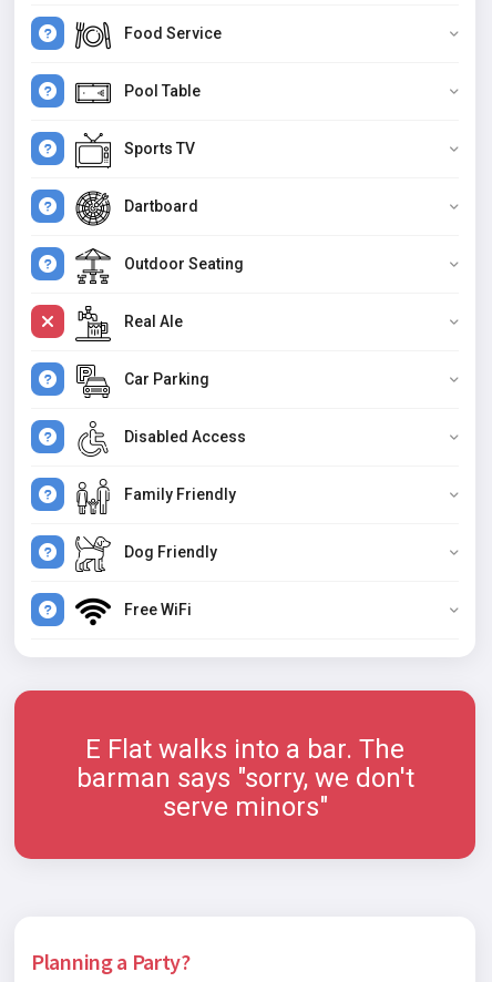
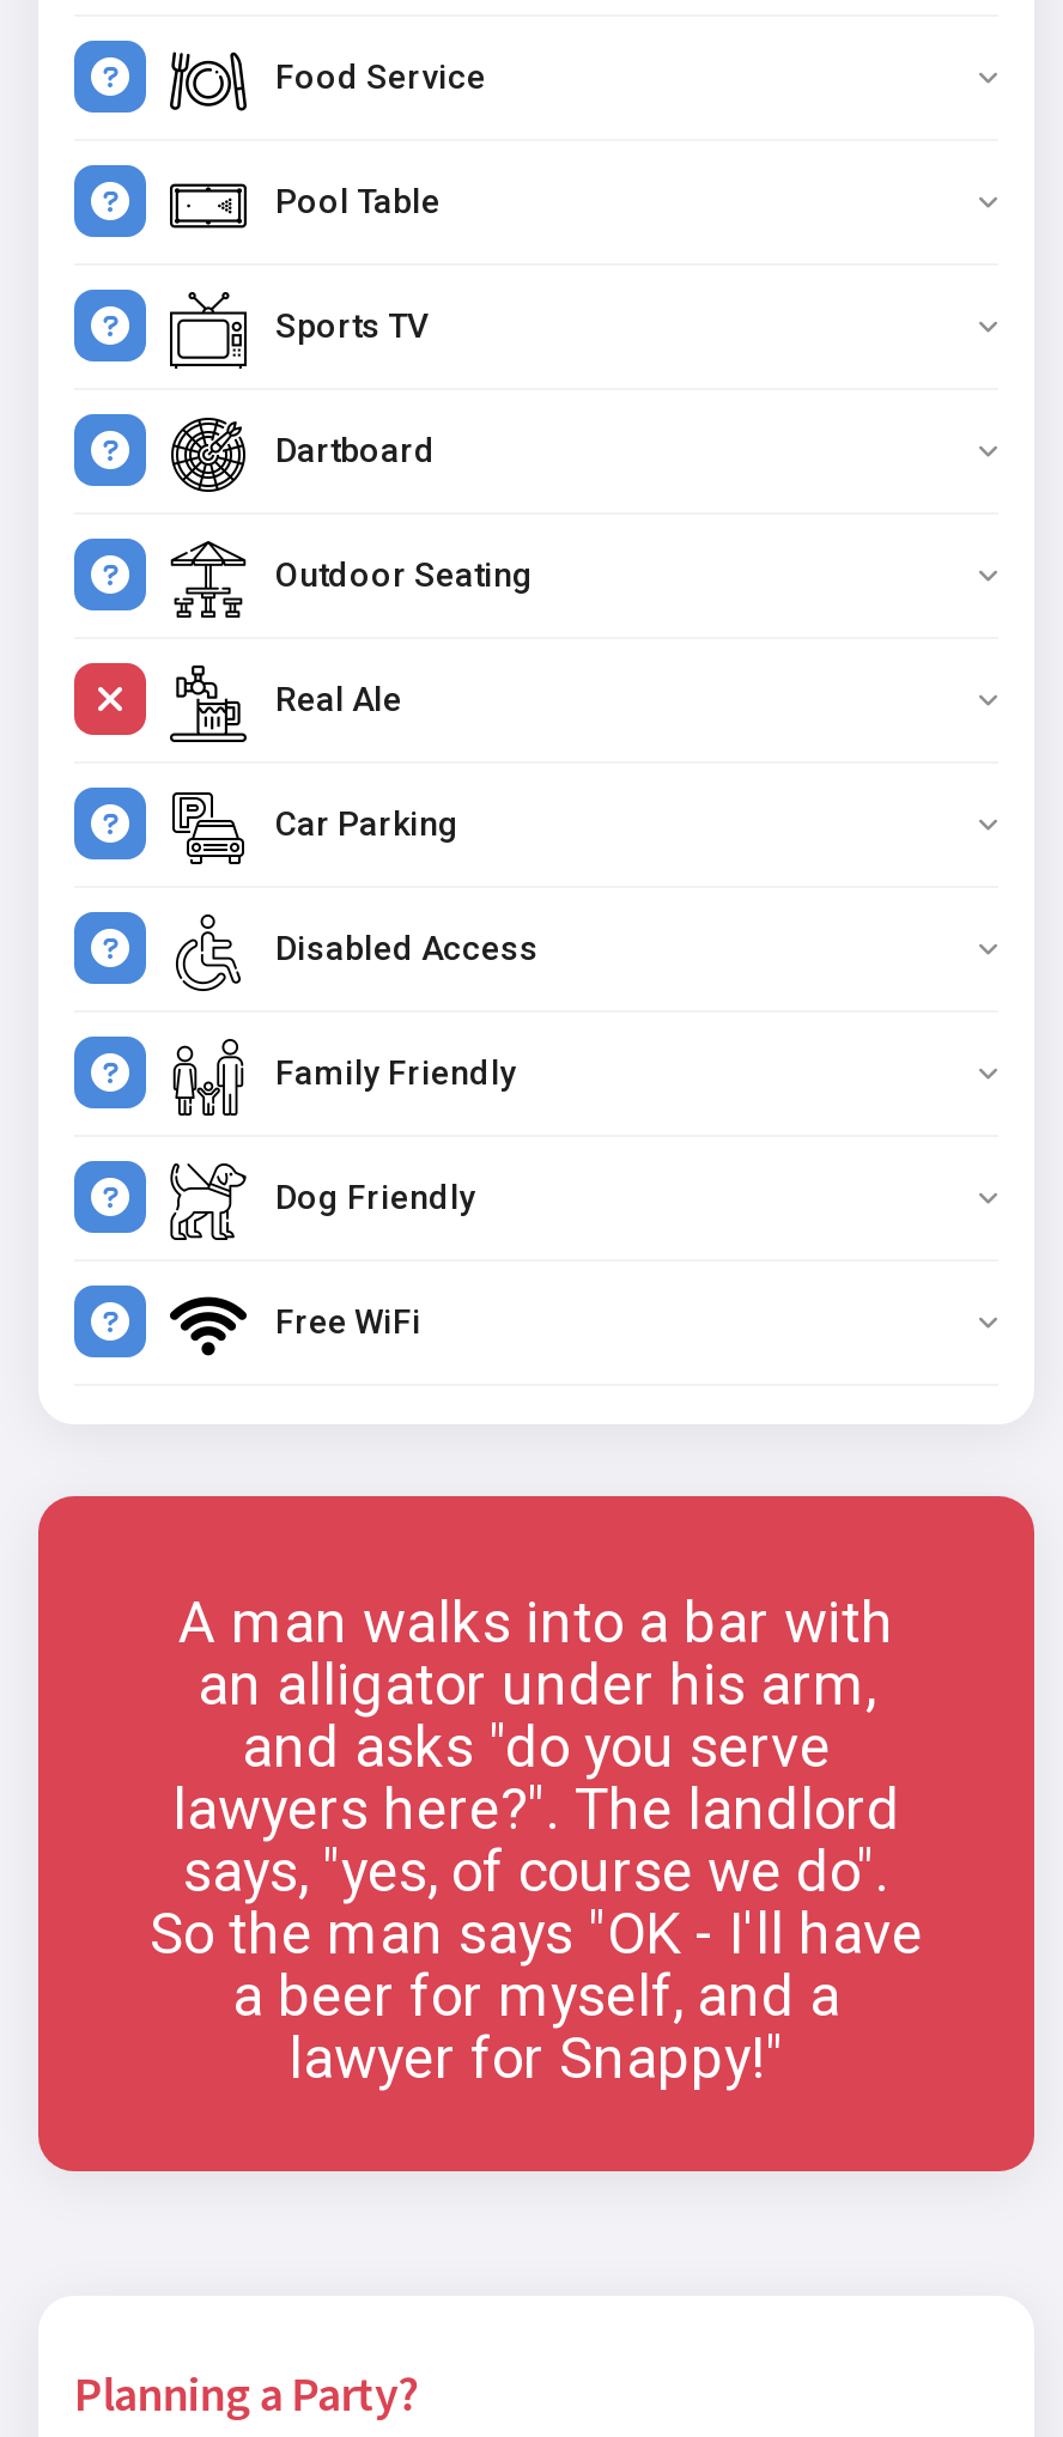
[76,734,414,822] E Flat walks into a bar. The | barman says "sorry, we don't | serve minors" -> [150,1590,923,2092] A man walks into a bar with | an alligator under his arm, | and asks "do you serve | lawyers here?". The landlord | says, "yes, of course we do". | So the man says "OK - I'll have | a beer for myself, and a | lawyer for Snappy!"

